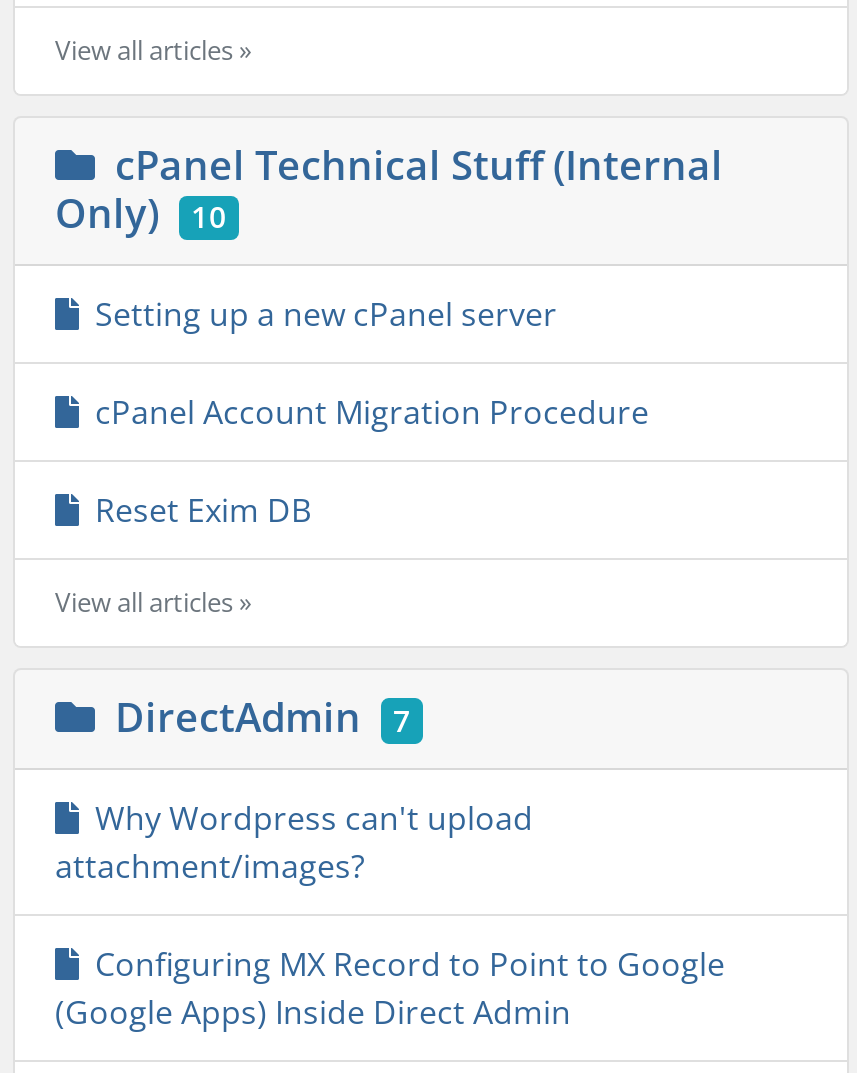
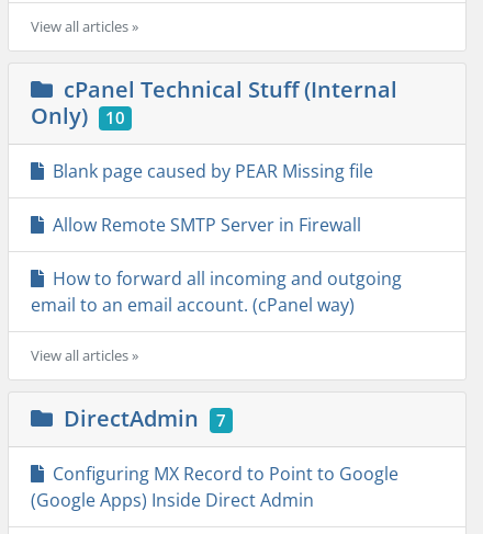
[79,292,557,336] Setting up a new cPanel server -> [44,159,373,183] Blank page caused by PEAR Missing file
[79,390,649,434] cPanel Account Migration Procedure -> [44,213,361,237] Allow Remote SMTP Server in Firewall
[79,488,311,532] Reset Exim DB -> [31,266,402,317] How to forward all incoming and outgoing | email to an email account. (cPanel way)
moved [55,584,411,744] -> [31,345,226,433]: View all articles » | DirectAdmin | 7
[55,796,533,888] Why Wordpress can't upload | attachment/images? -> none

